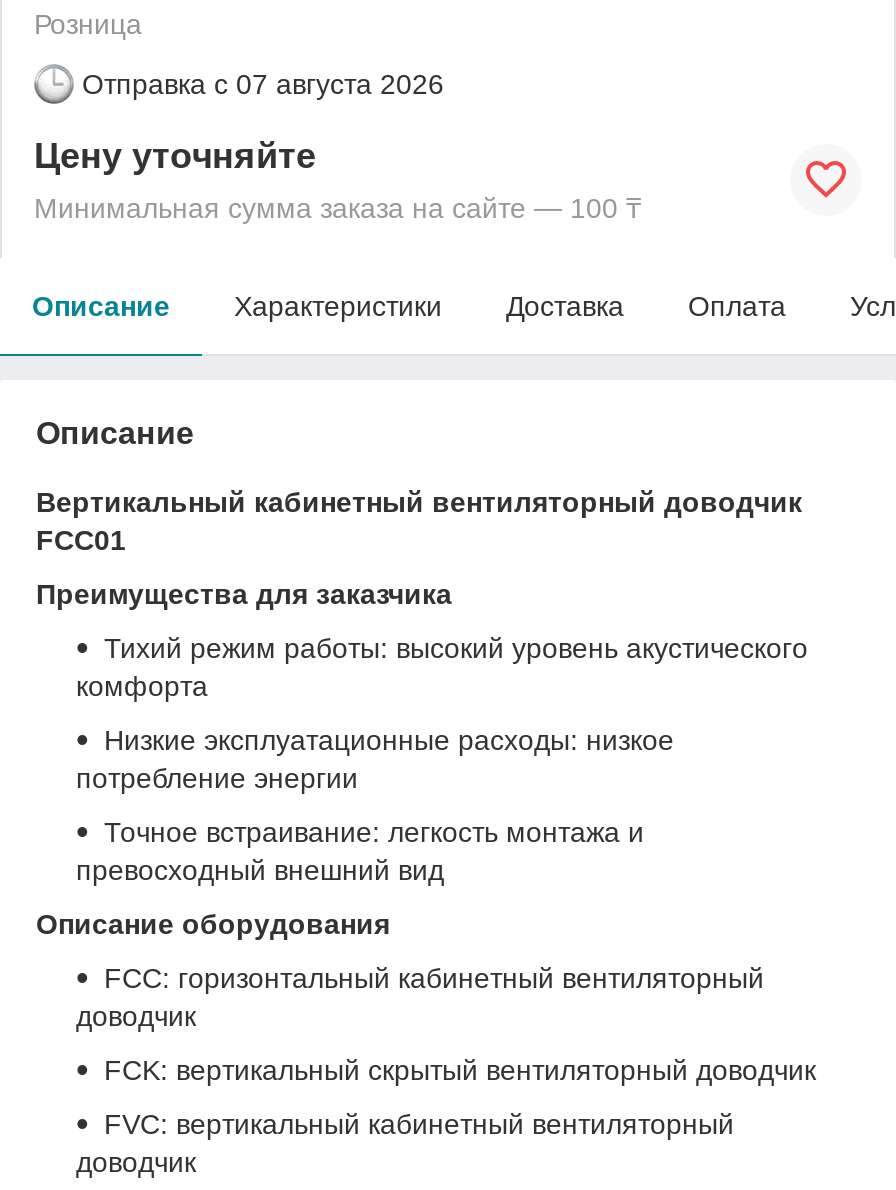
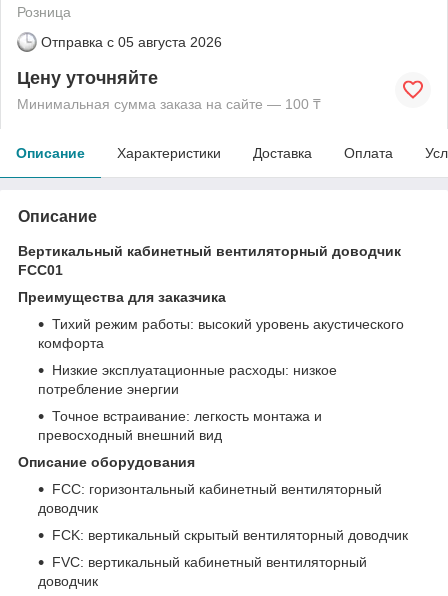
[82,68,444,100] Отправка с 07 августа 2026 -> [41,34,222,50] Отправка с 05 августа 2026

